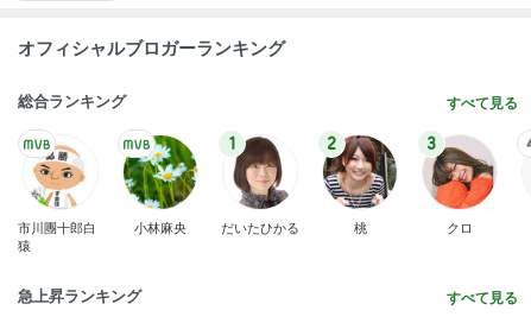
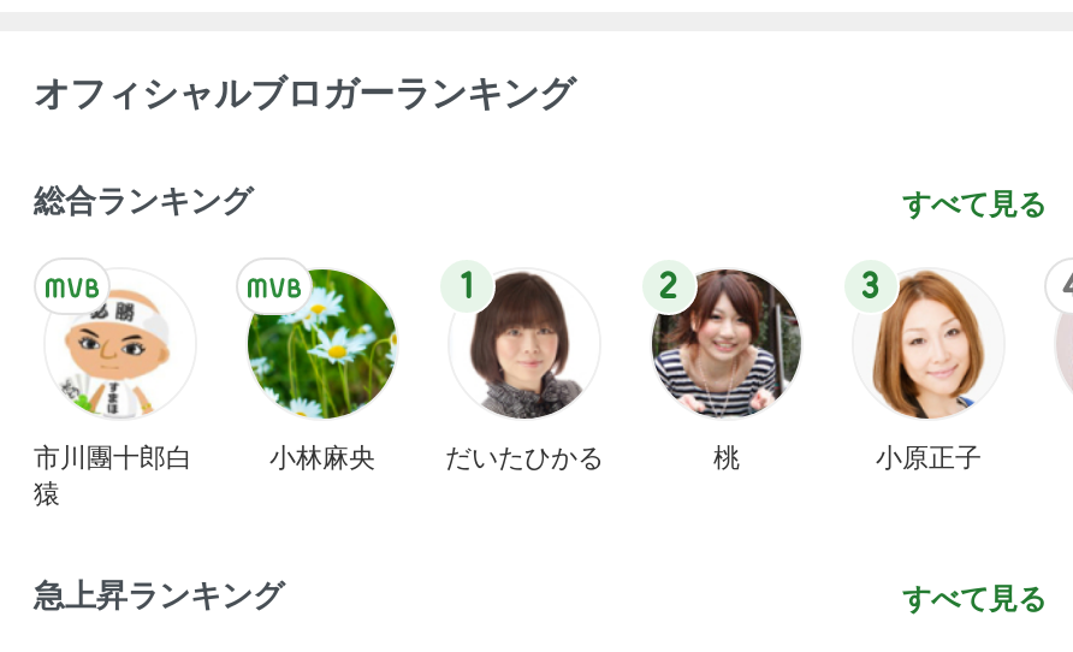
[424,137,495,235] [image] | クロ -> [859,269,998,472] [image] | 小原正子

